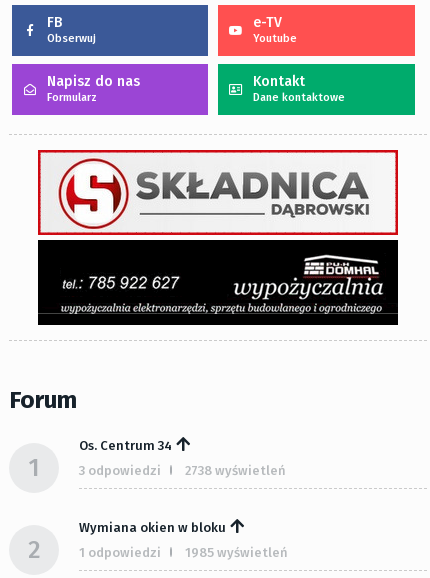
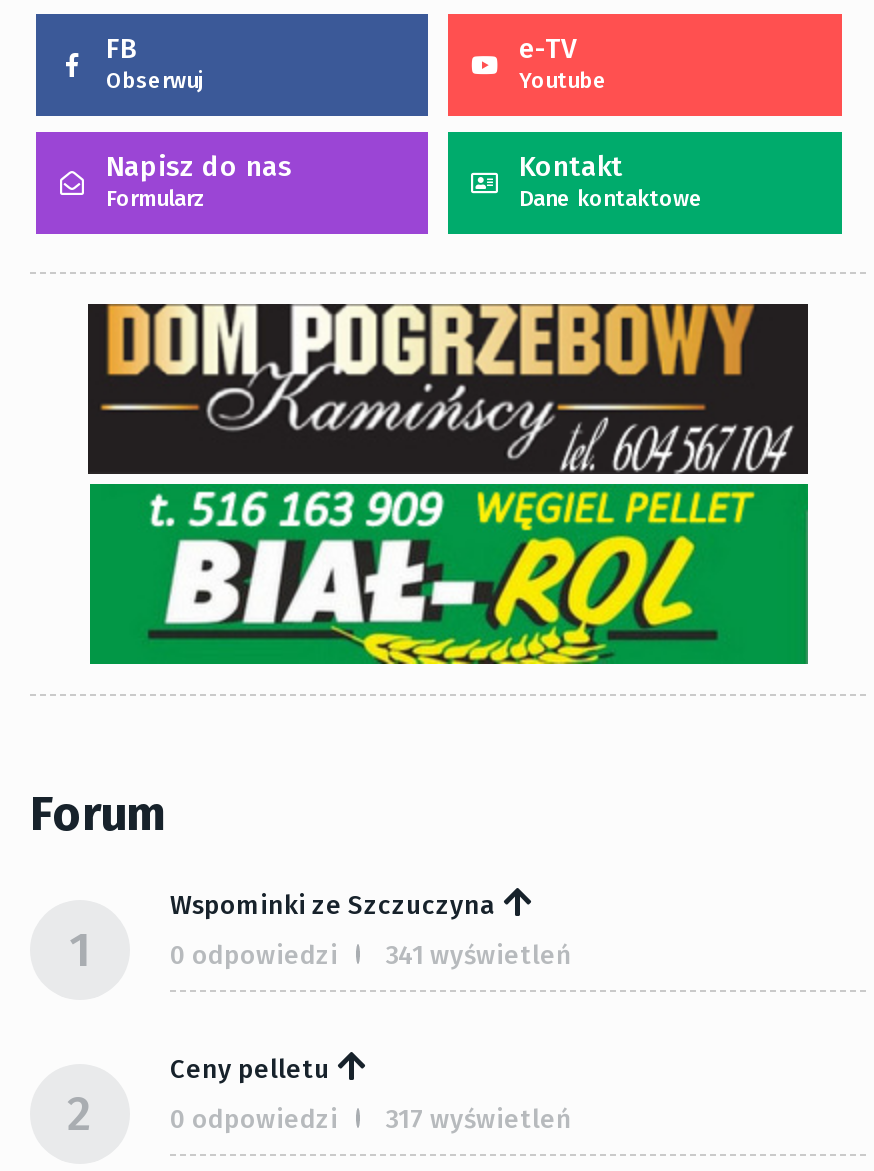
[37,149,399,326] [image] -> [86,302,810,666] [image]
[79,438,172,453] Os. Centrum 34 -> [170,891,496,921] Wspominki ze Szczuczyna
[79,463,286,478] 3 odpowiedzi | 2738 wyświetleń -> [170,941,572,971] 0 odpowiedzi | 341 wyświetleń
[79,520,226,535] Wymiana okien w bloku -> [170,1055,330,1085] Ceny pelletu
[79,545,288,560] 1 odpowiedzi | 1985 wyświetleń -> [170,1105,572,1135] 0 odpowiedzi | 317 wyświetleń

